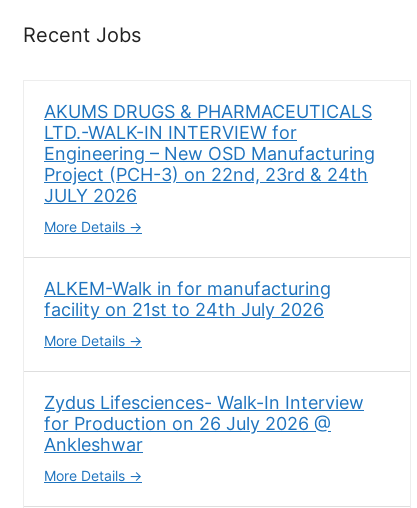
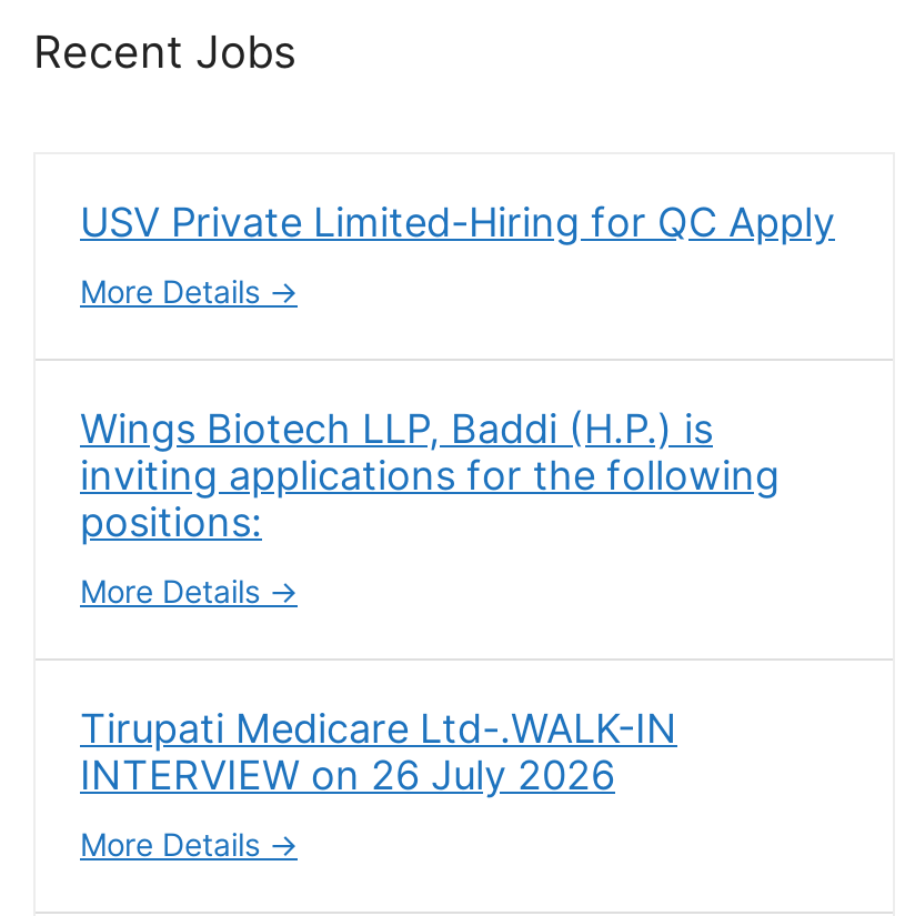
[44,101,375,206] AKUMS DRUGS & PHARMACEUTICALS | LTD.-WALK-IN INTERVIEW for | Engineering – New OSD Manufacturing | Project (PCH-3) on 22nd, 23rd & 24th | JULY 2026 -> [80,199,835,245] USV Private Limited-Hiring for QC Apply
[44,278,331,320] ALKEM-Walk in for manufacturing | facility on 21st to 24th July 2026 -> [80,405,780,545] Wings Biotech LLP, Baddi (H.P.) is | inviting applications for the following | positions:
[44,392,364,455] Zydus Lifesciences- Walk-In Interview | for Production on 26 July 2026 @ | Ankleshwar -> [80,705,677,798] Tirupati Medicare Ltd-.WALK-IN | INTERVIEW on 26 July 2026

